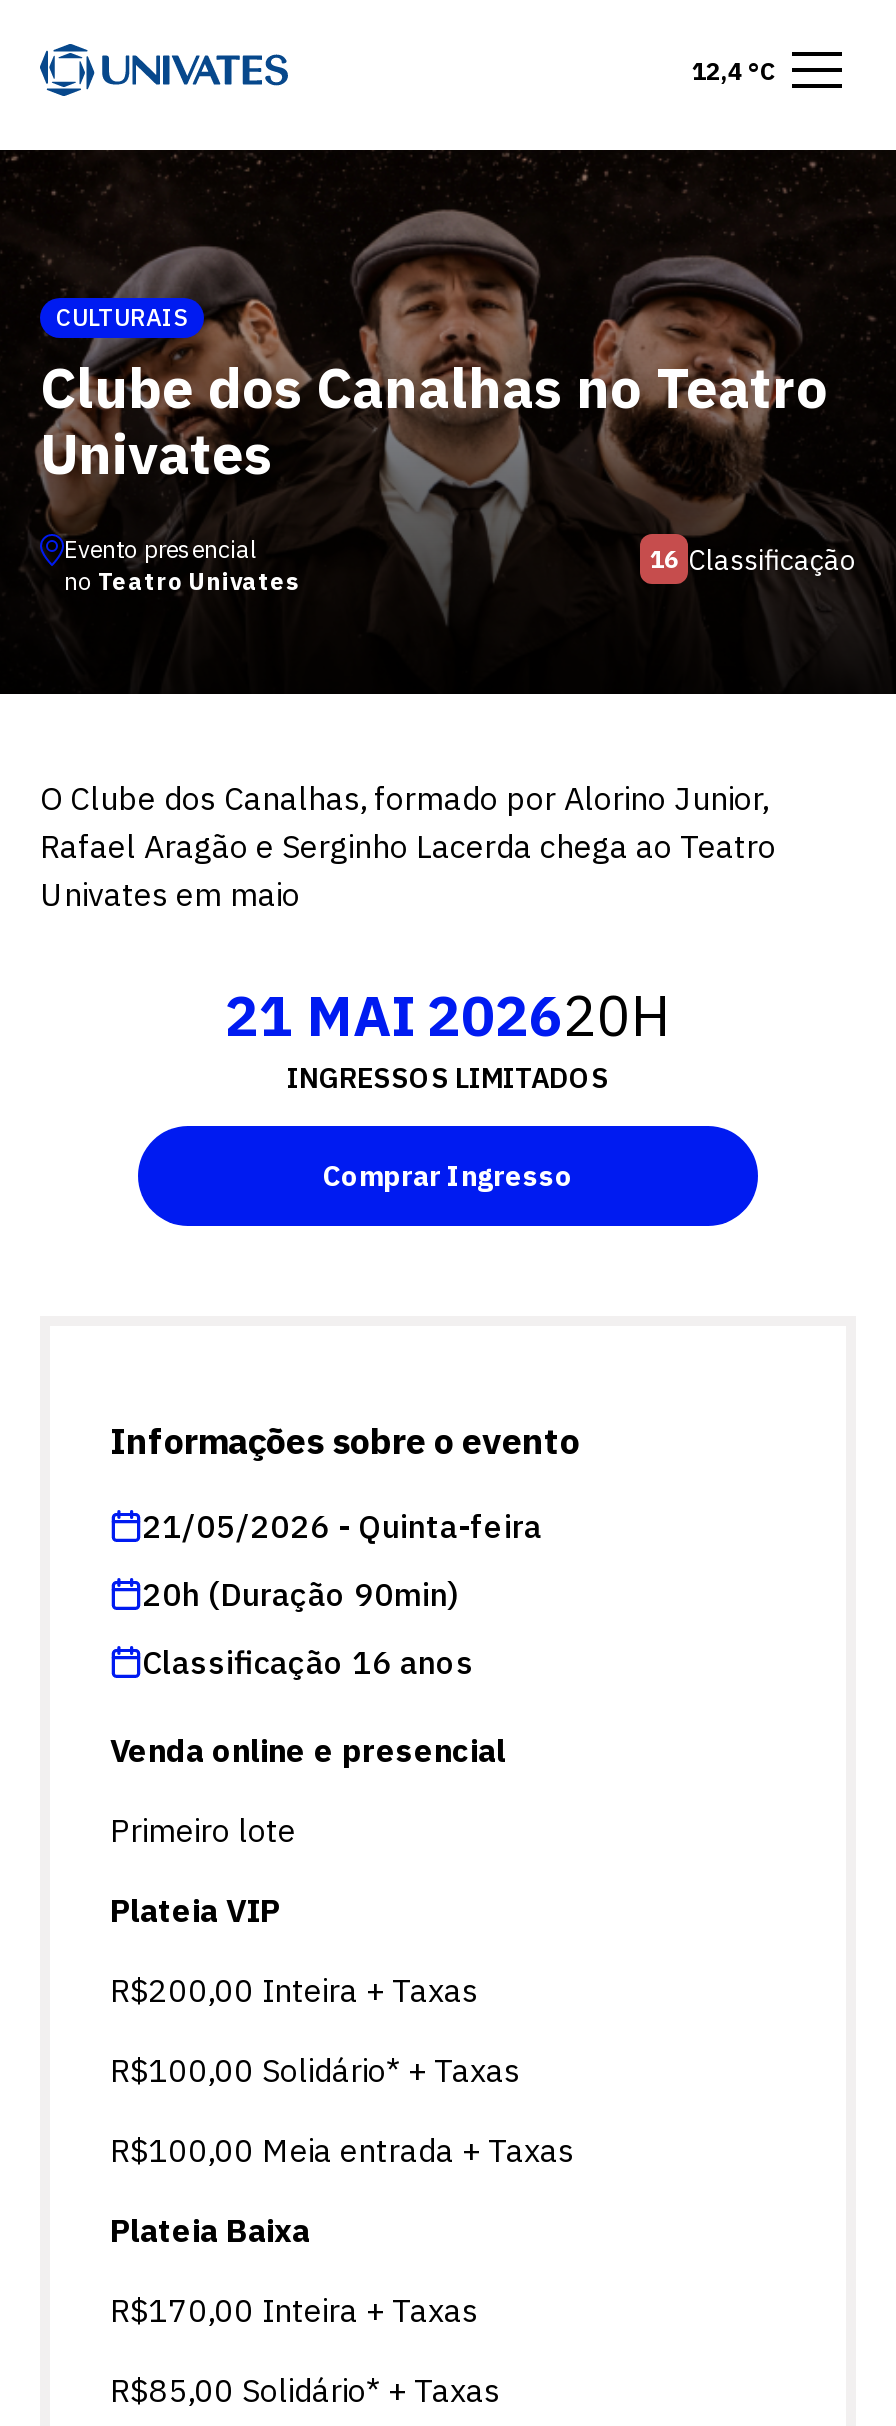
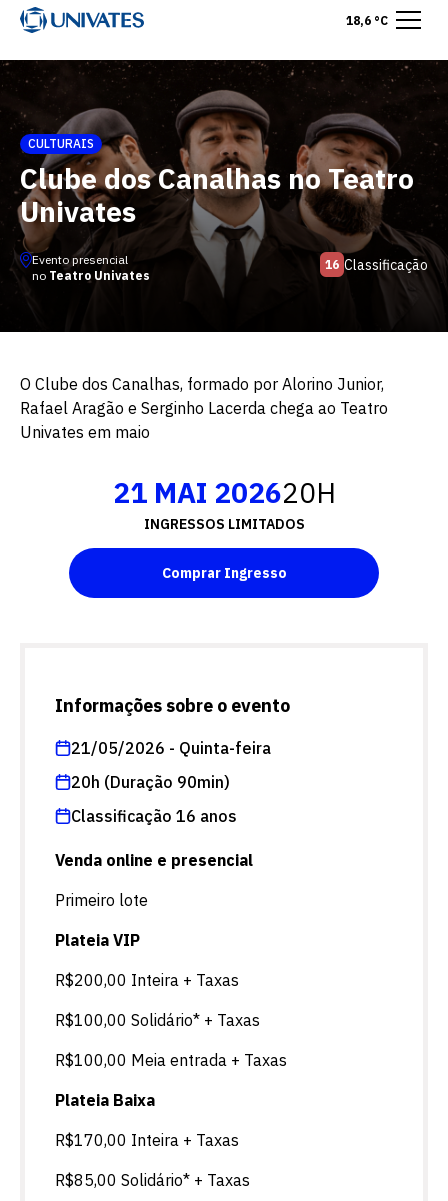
[692,55,776,85] 12,4 °C -> [346,12,388,27] 18,6 °C

